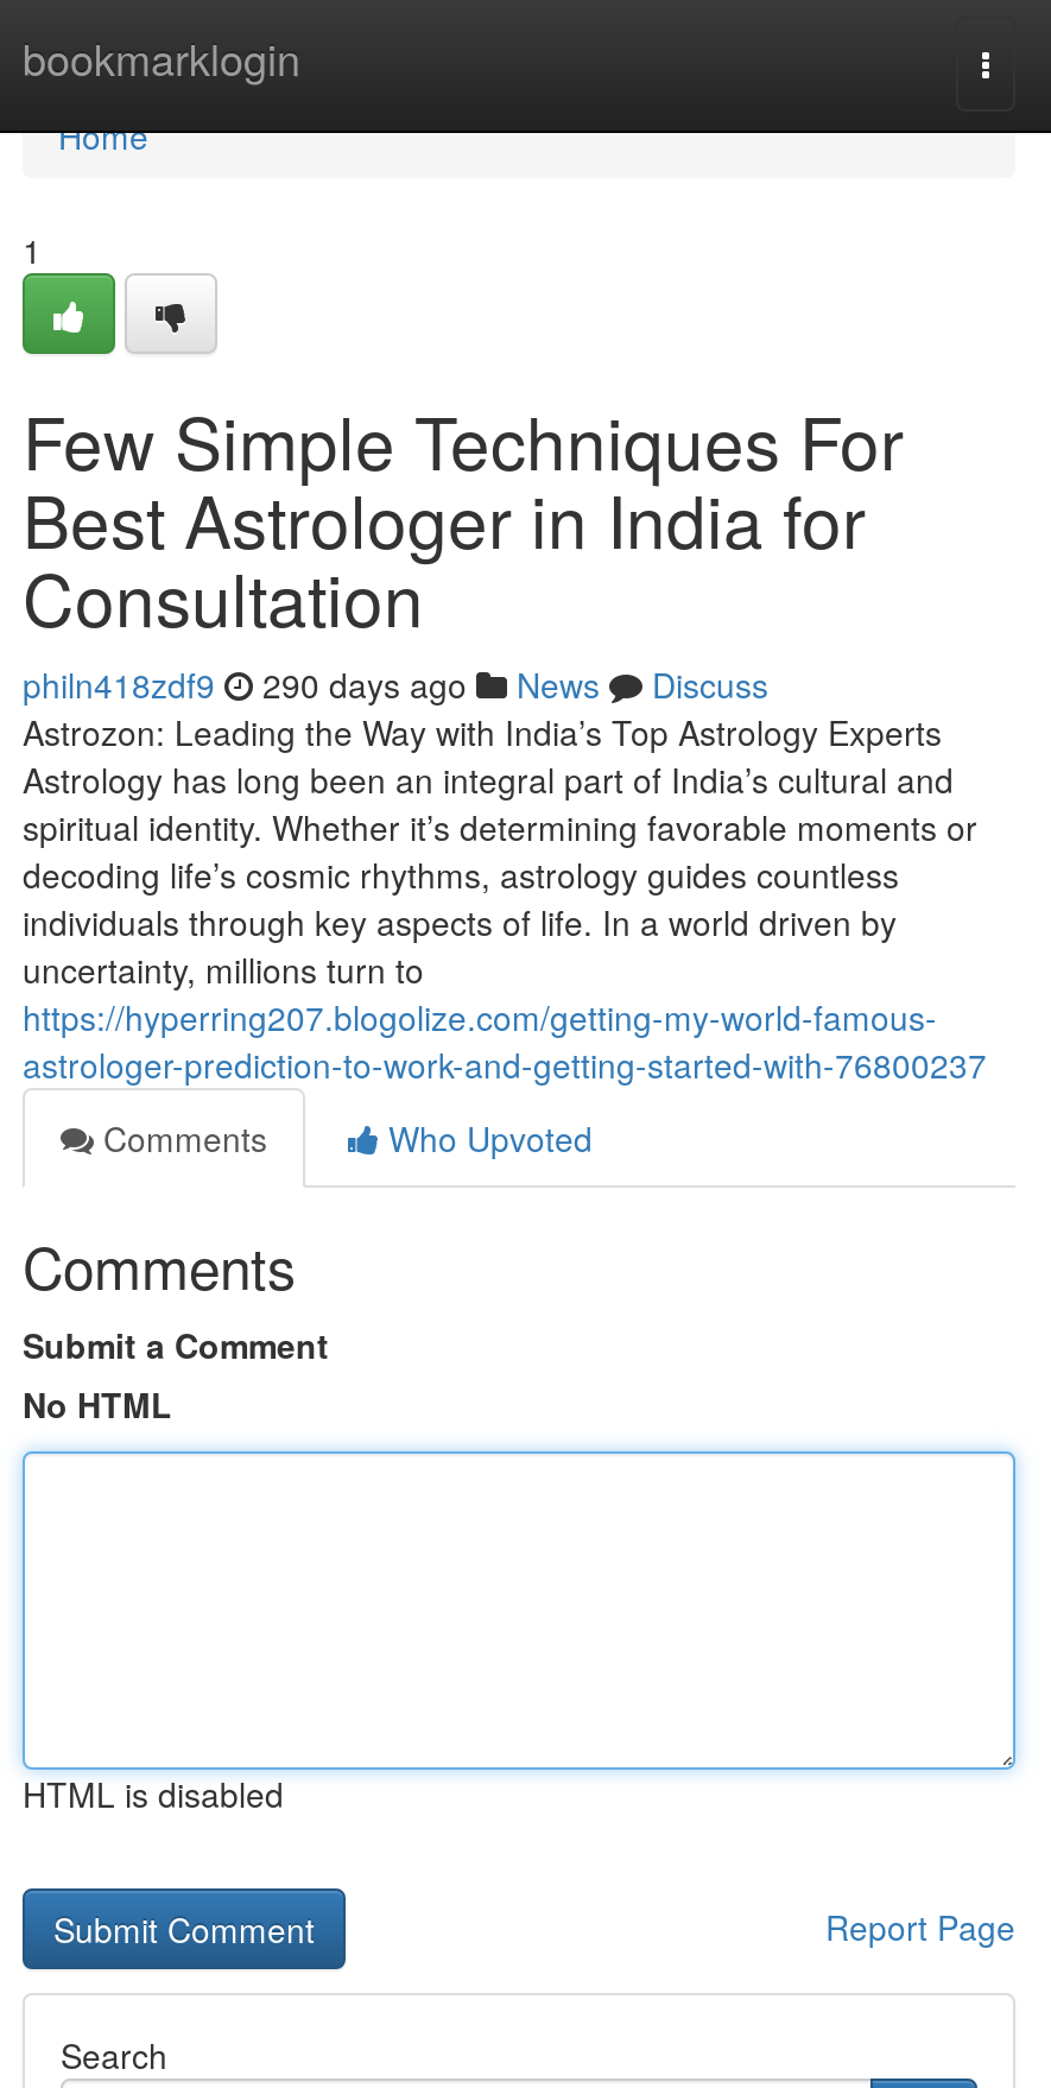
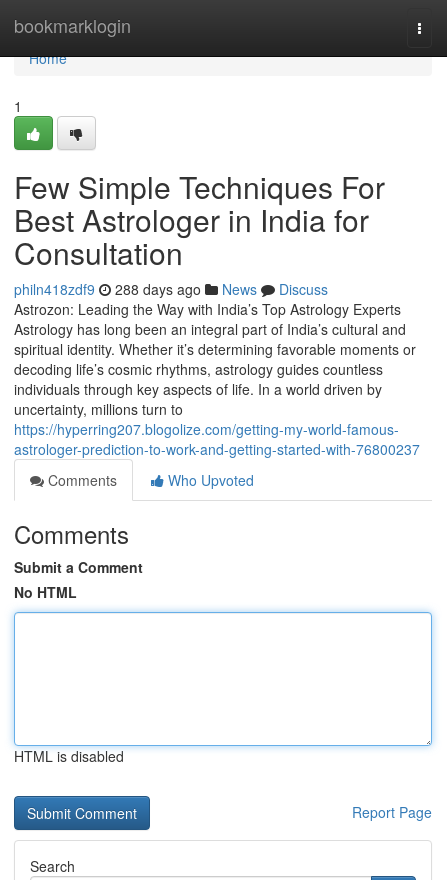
[23,660,768,708] philn418zdf9 290 days ago News Discuss -> [14,279,328,299] philn418zdf9 288 days ago News Discuss

